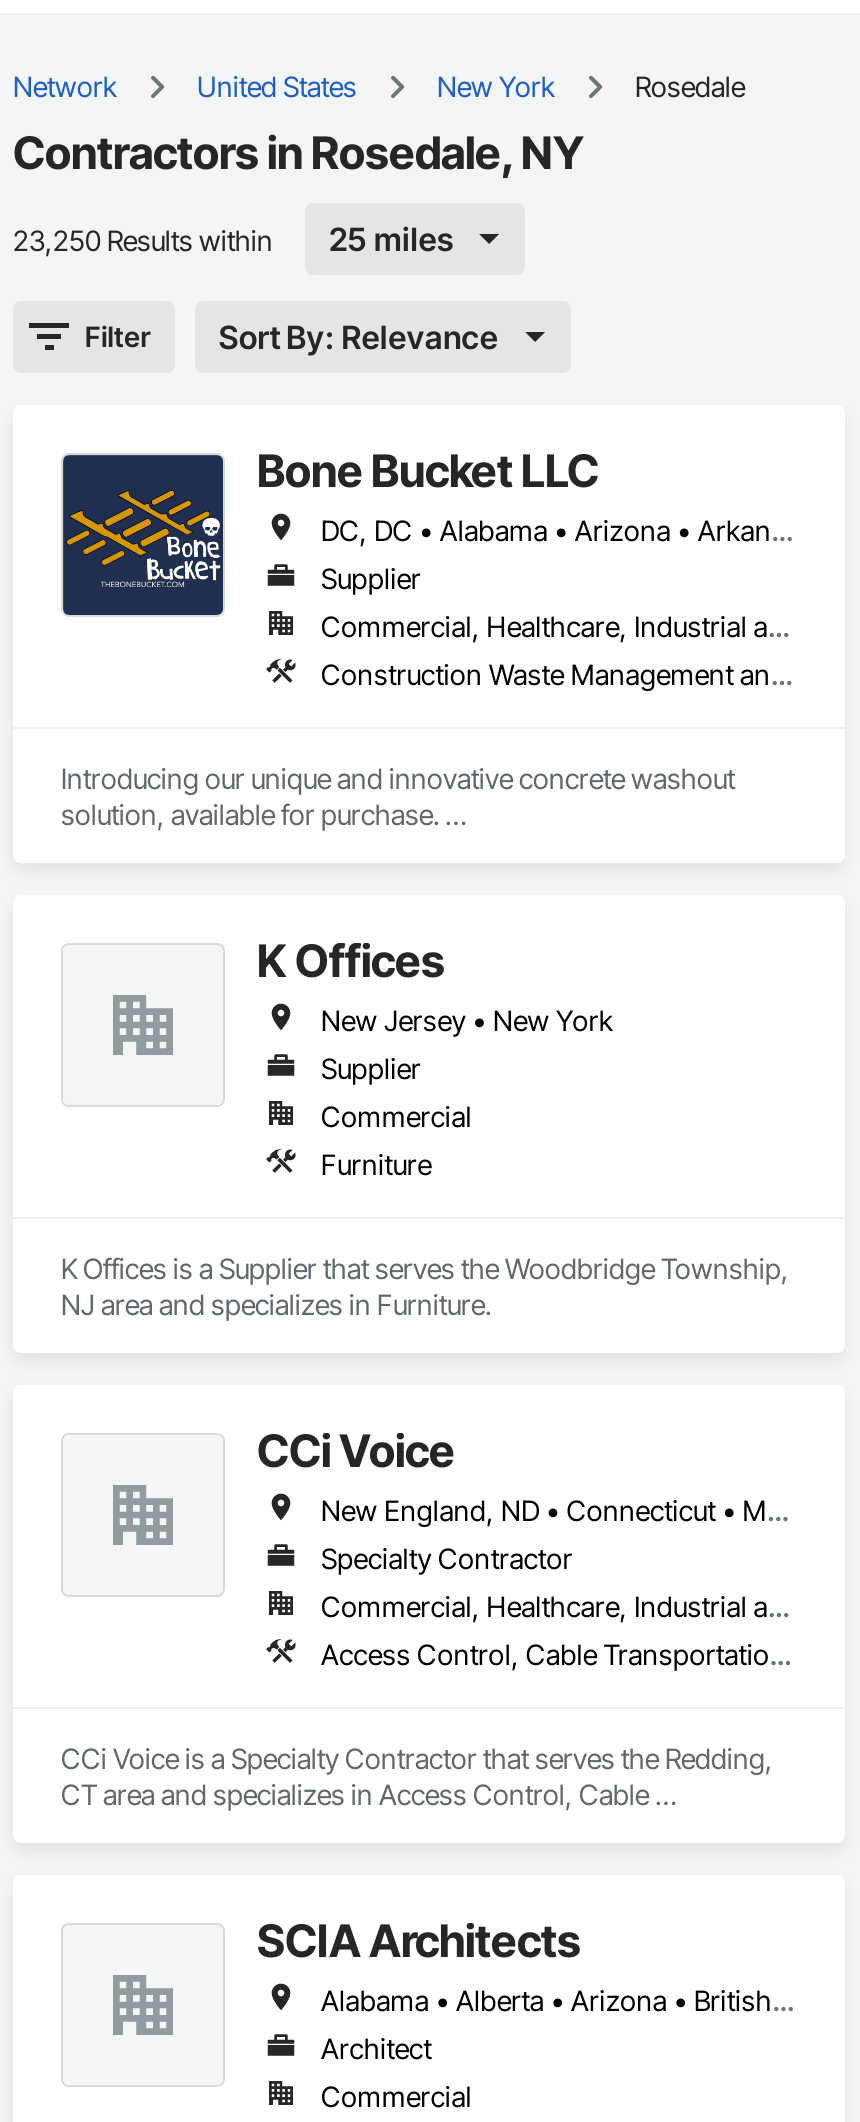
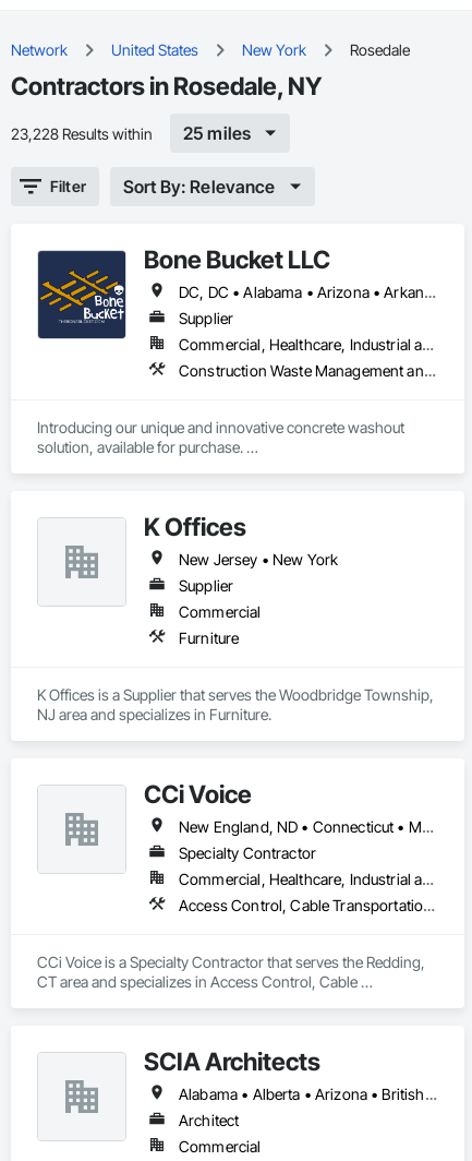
[13,222,273,256] 23,250 Results within -> [11,124,153,142] 23,228 Results within

